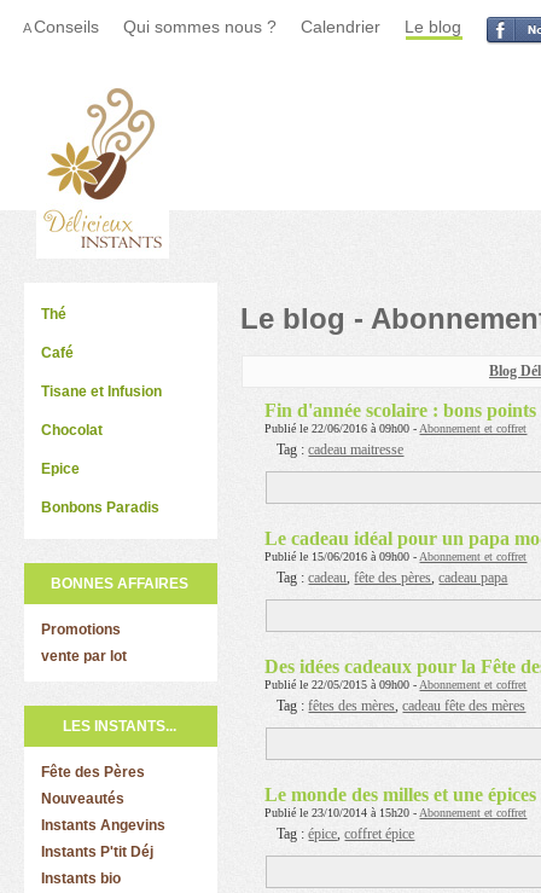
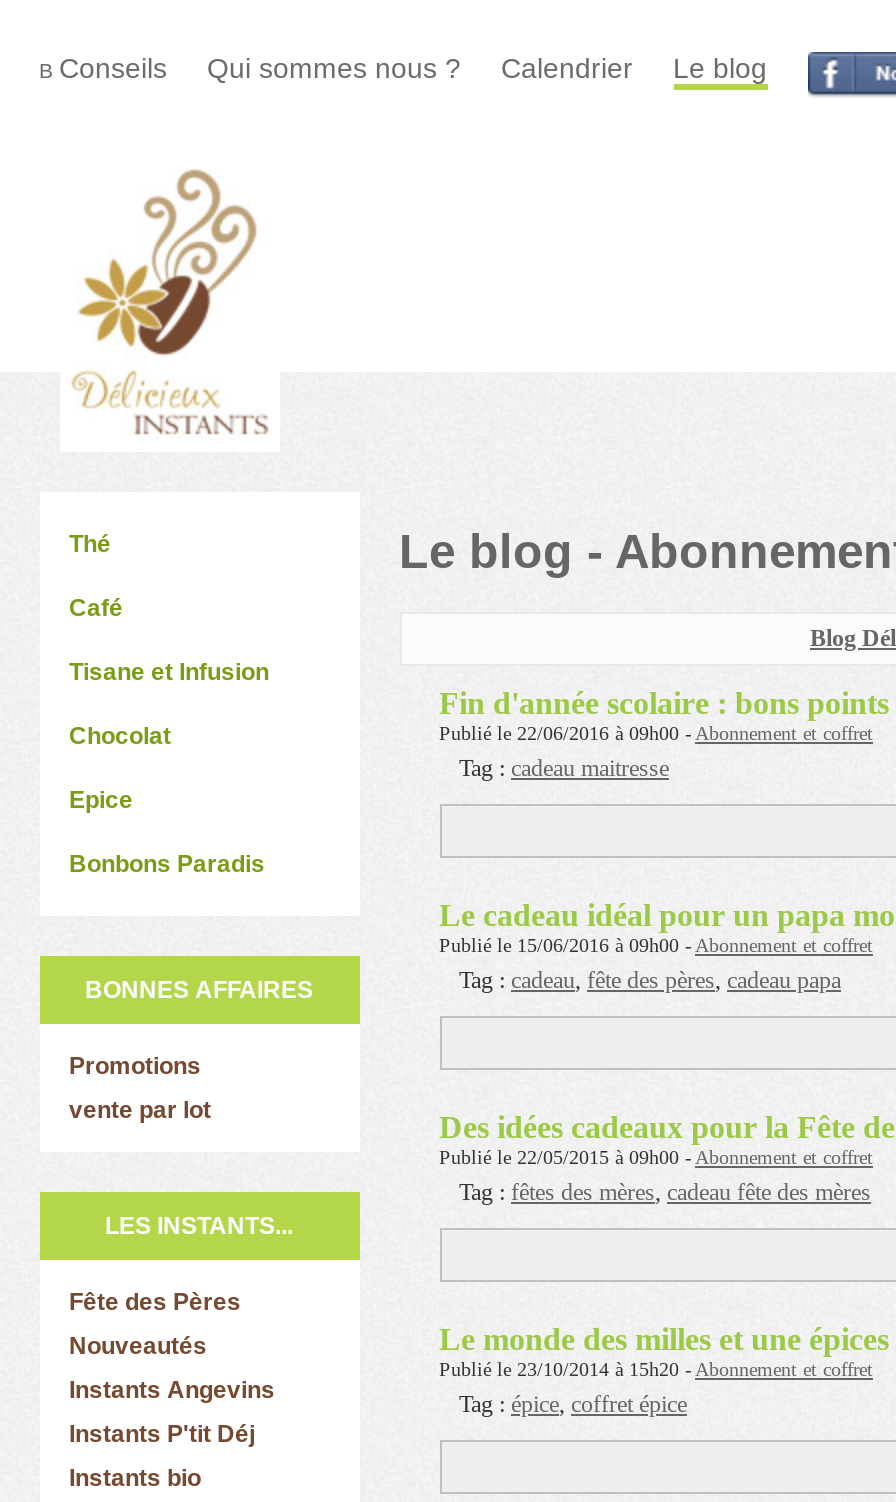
[24,17,100,36] A Conseils -> [39,52,167,84] B Conseils

